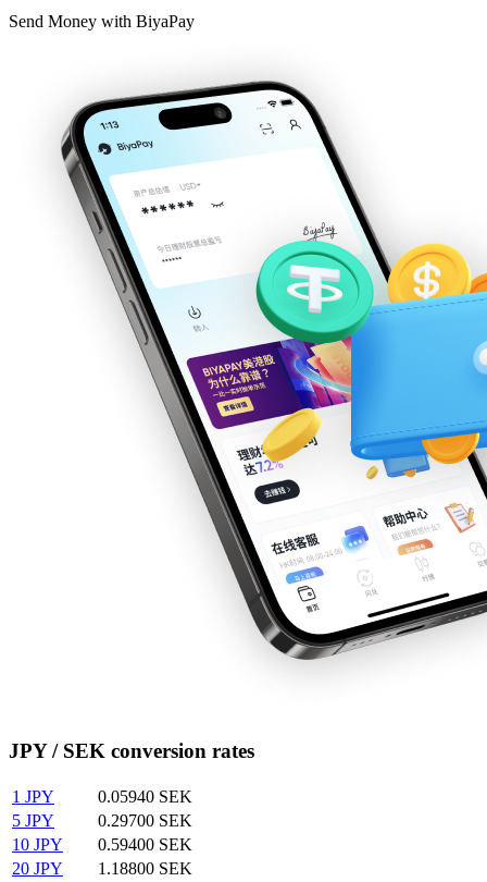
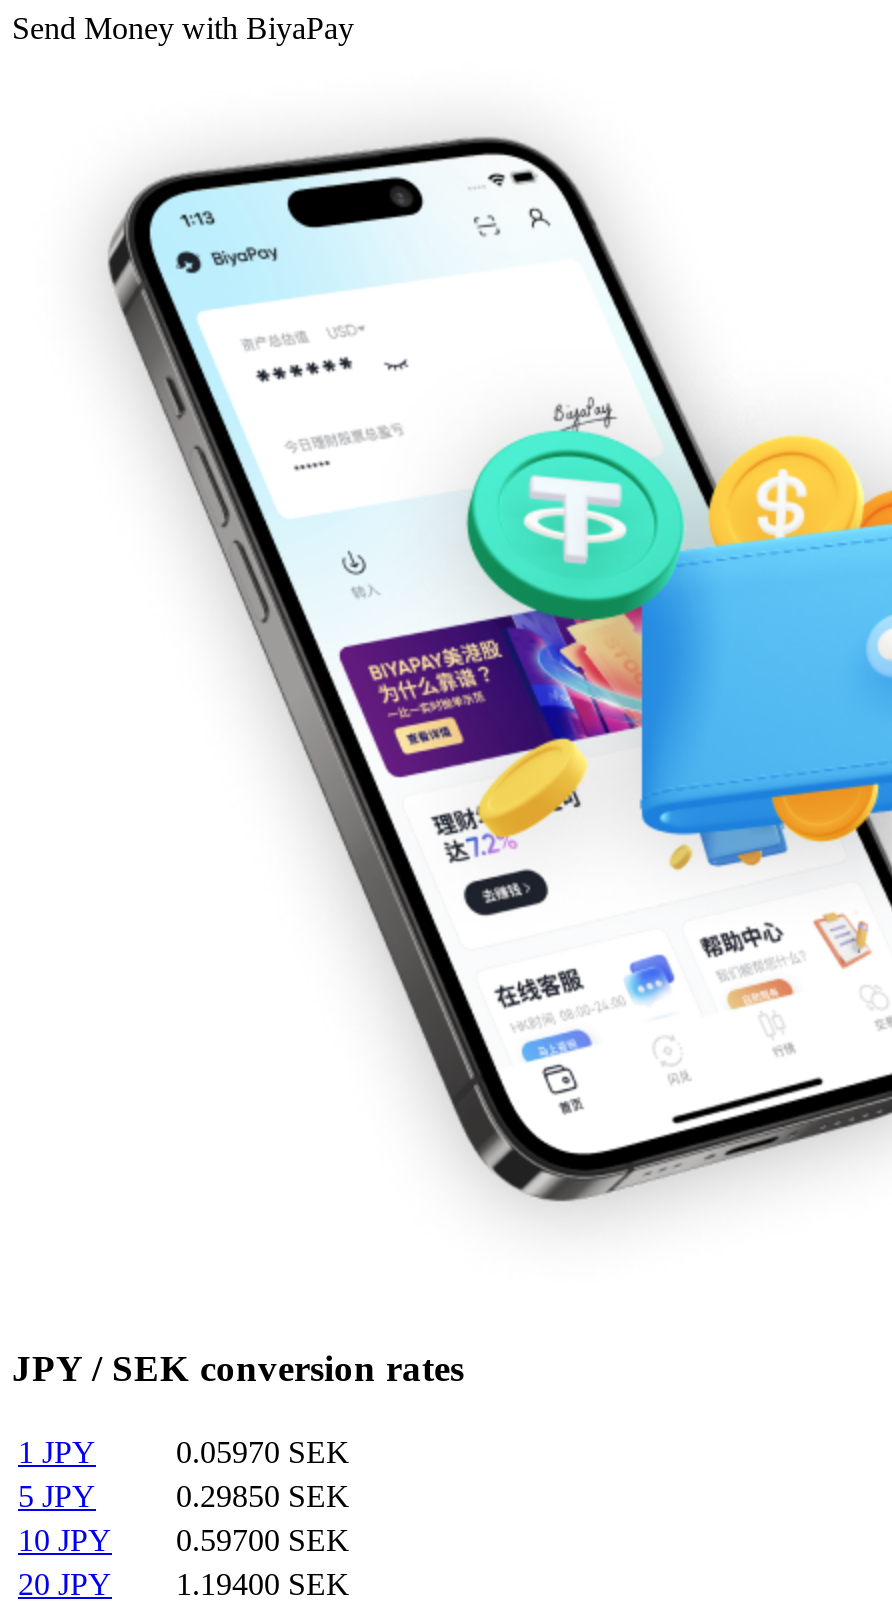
[98,787,192,806] 0.05940 SEK -> [176,1435,350,1469] 0.05970 SEK
[98,811,192,830] 0.29700 SEK -> [176,1479,350,1513] 0.29850 SEK
[12,835,192,854] 10 JPY 0.59400 SEK -> [18,1523,350,1557] 10 JPY 0.59700 SEK
[12,859,192,878] 20 JPY 1.18800 SEK -> [18,1567,350,1601] 20 JPY 1.19400 SEK

